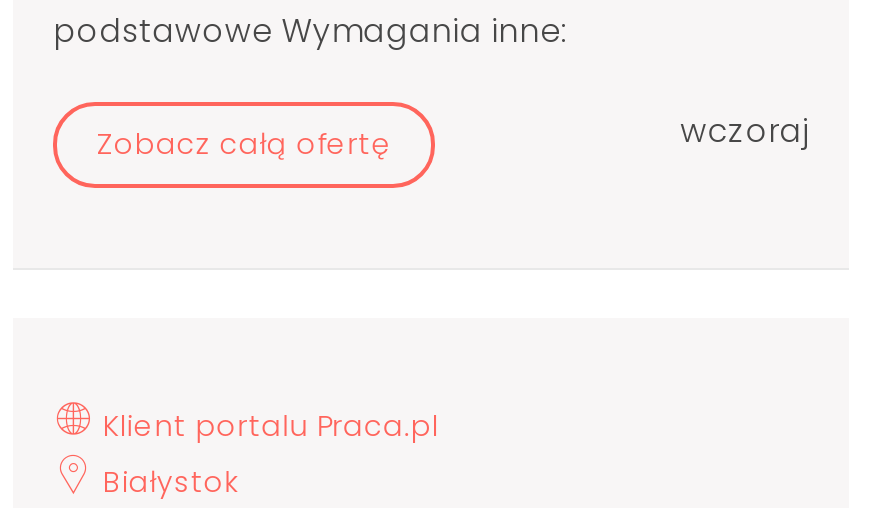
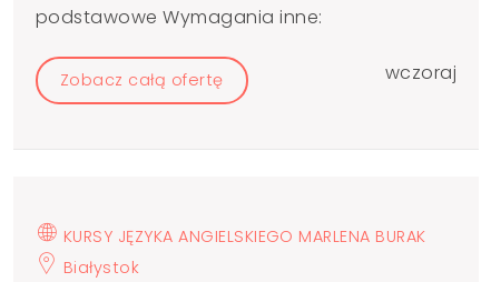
[94,405,439,445] Klient portalu Praca.pl -> [58,225,426,247] KURSY JĘZYKA ANGIELSKIEGO MARLENA BURAK

